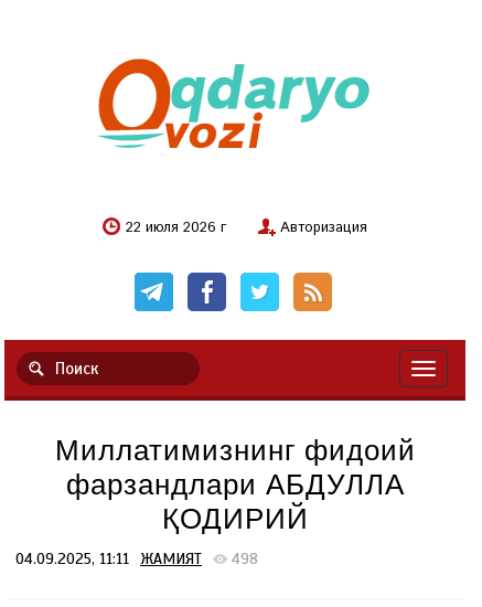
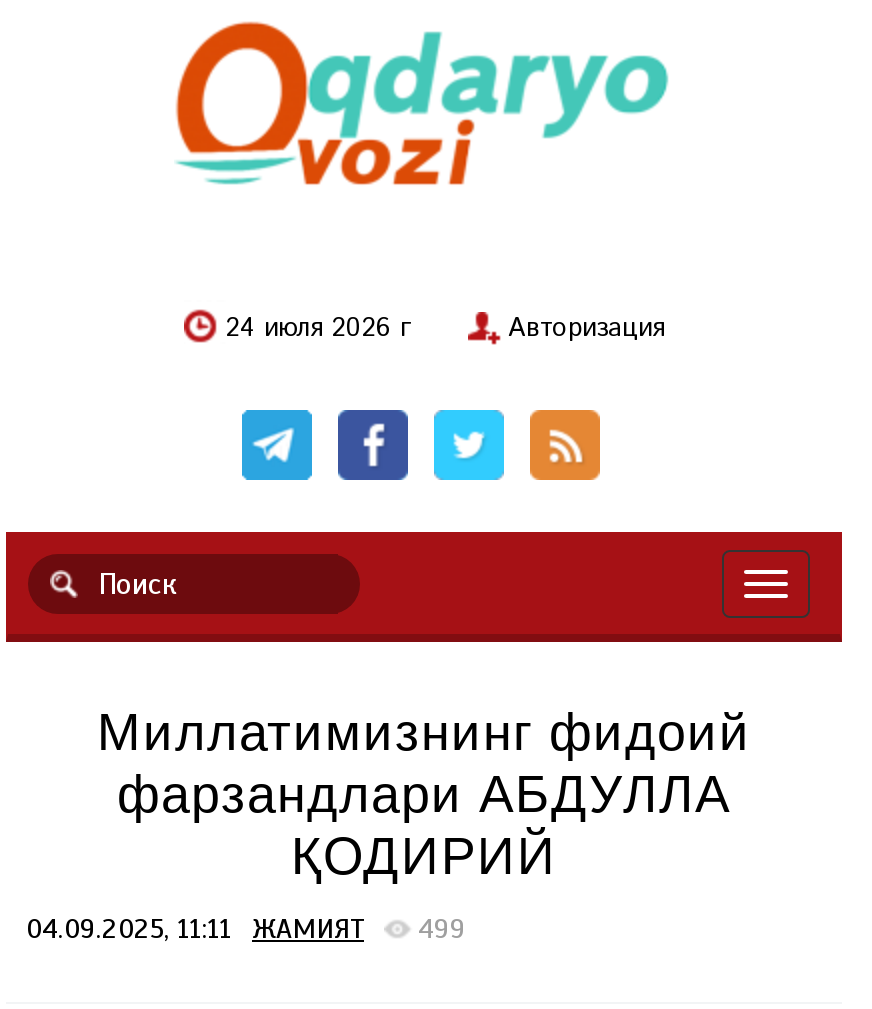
[126,217,232,238] 22 июля 2026 г -> [226,310,420,348] 24 июля 2026 г
[15,550,263,568] 04.09.2025, 11:11 ЖАМИЯТ 498 -> [26,912,474,946] 04.09.2025, 11:11 ЖАМИЯТ 499

